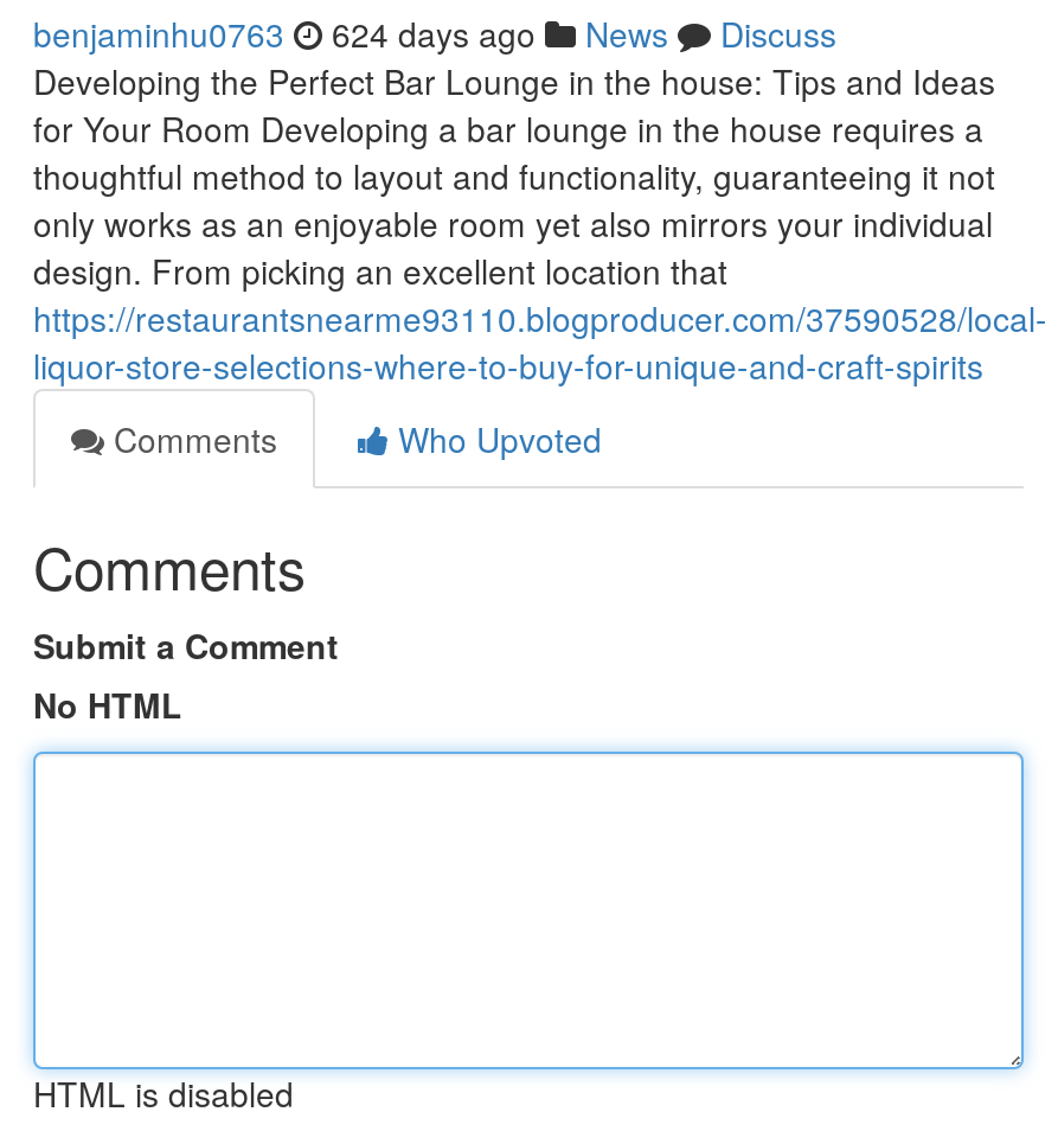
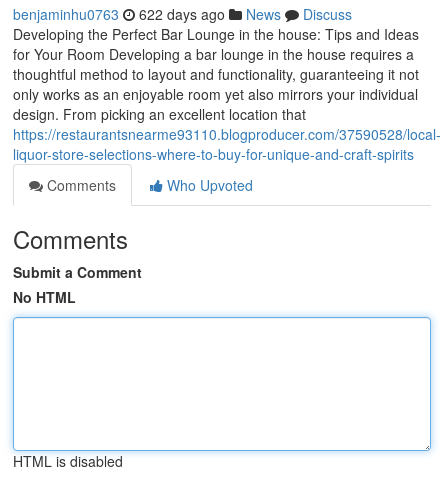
[33,9,836,57] benjaminhu0763 624 days ago News Discuss -> [13,4,352,24] benjaminhu0763 622 days ago News Discuss

